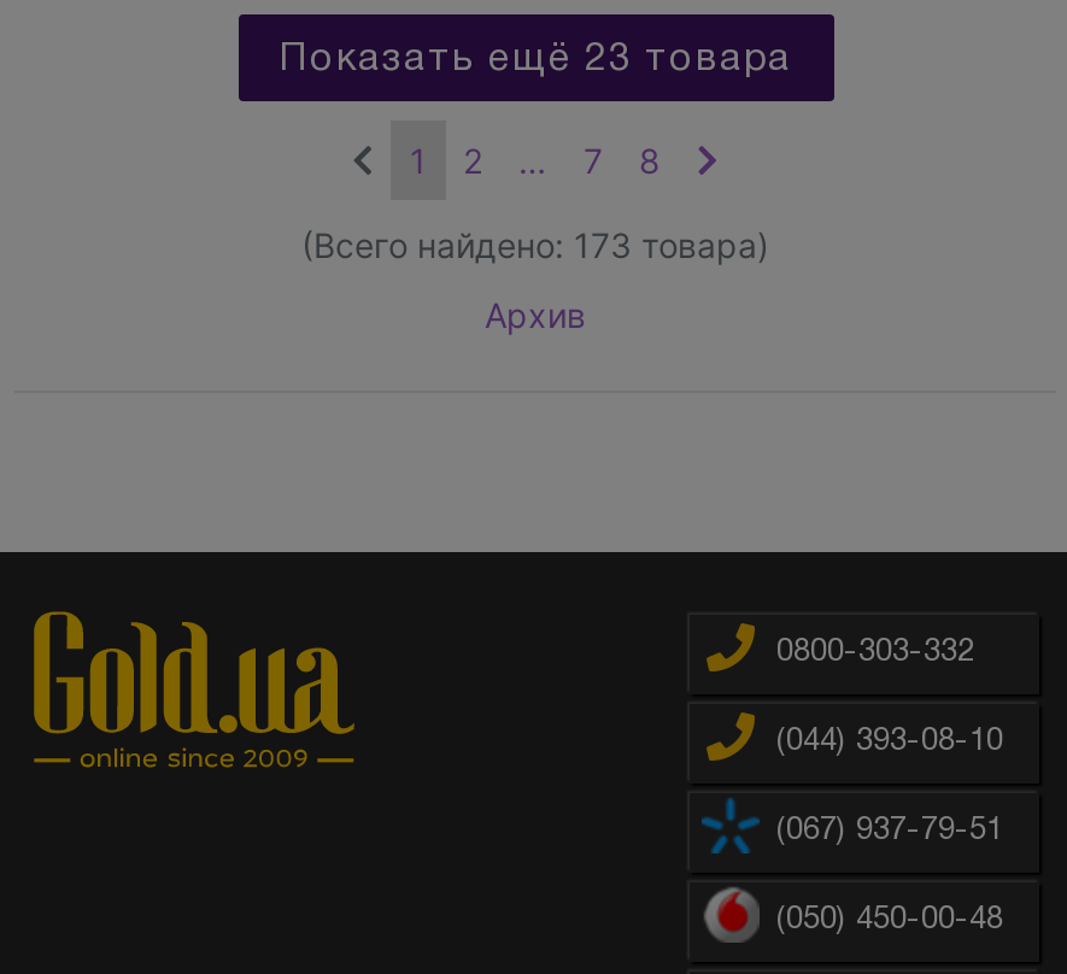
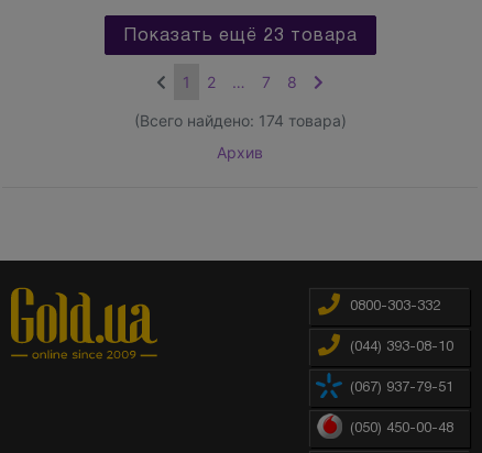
[301,224,769,265] (Всего найдено: 173 товара) -> [134,111,346,130] (Всего найдено: 174 товара)

